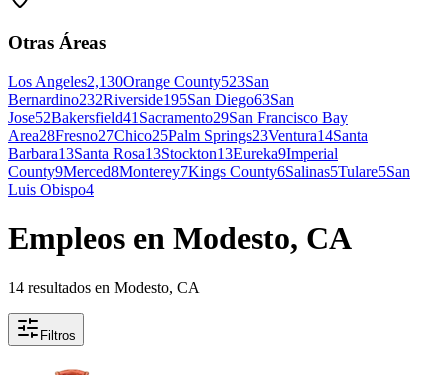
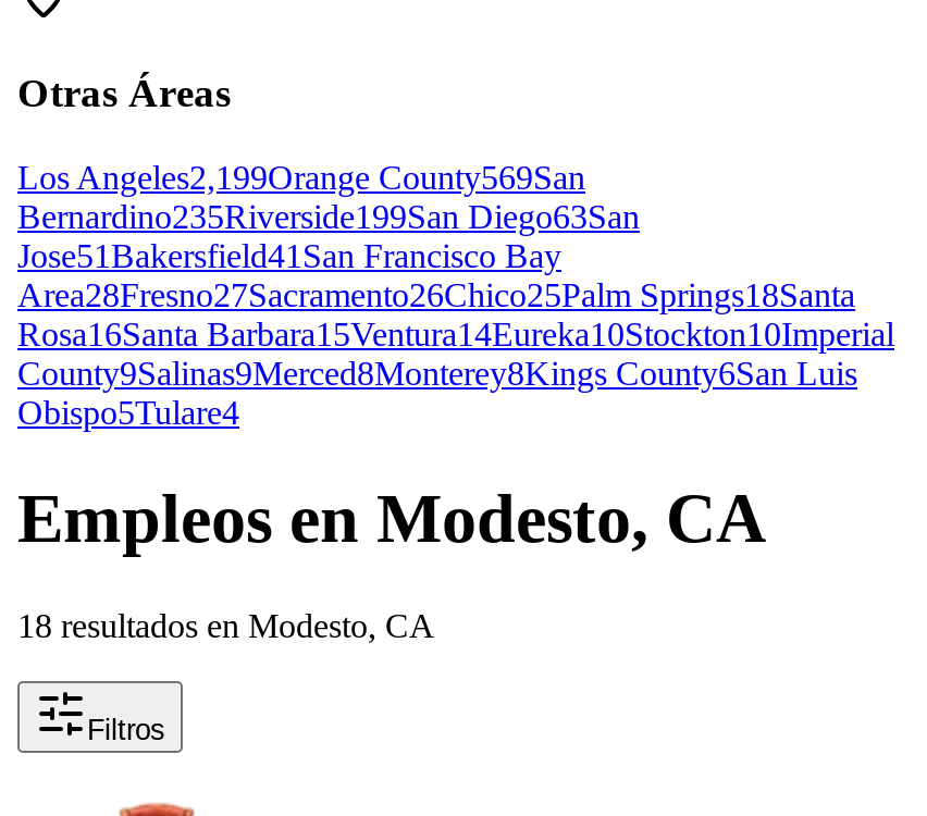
[8,73,410,198] Los Angeles2,130Orange County523San | Bernardino232Riverside195San Diego63San | Jose52Bakersfield41 Sacramento29San Francisco Bay | Area28Fresno27Chico25Palm Springs23Ventura 14Santa | Barbara 13Santa Rosa 13Stockton 13Eureka9Imperial | County9Merced8Monterey7Kings County6Salinas5Tulare5San | Luis Obispo4 -> [17,159,894,431] Los Angeles2,199Orange County569San | Bernardino235Riverside199San Diego63San | Jose51 Bakersfield41 San Francisco Bay | Area28Fresno27Sacramento26Chico25Palm Springs18Santa | Rosa16Santa Barbara15Ventura14Eureka10Stockton10Imperial | County9Salinas9Merced8Monterey8Kings County6San Luis | Obispo5Tulare4
[8,279,200,296] 14 resultados en Modesto, CA -> [17,607,435,644] 18 resultados en Modesto, CA

